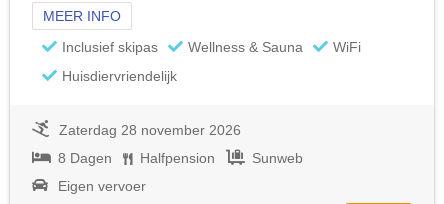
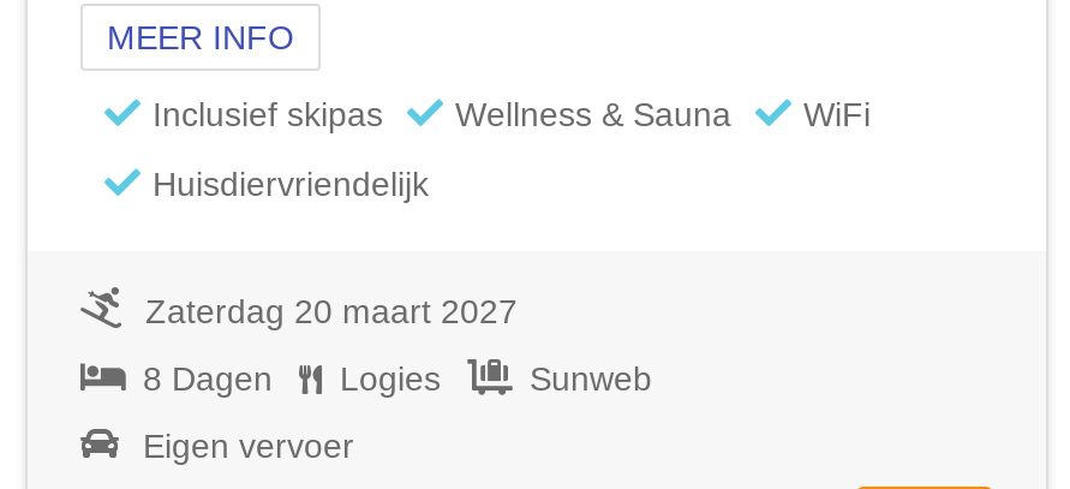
[59,122,241,138] Zaterdag 28 november 2026 -> [145,292,518,330] Zaterdag 20 maart 2027
[140,150,215,166] Halfpension -> [340,359,441,398] Logies

